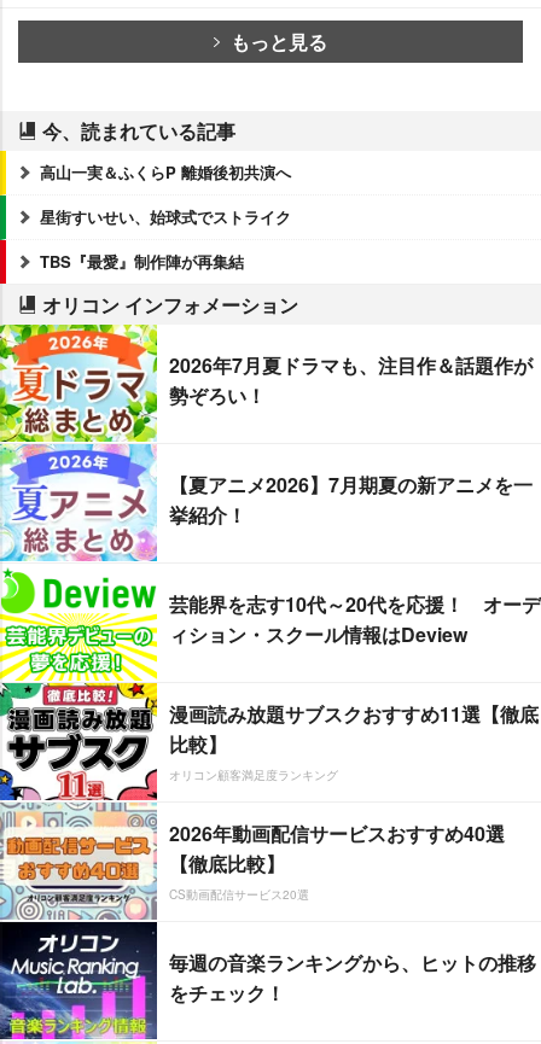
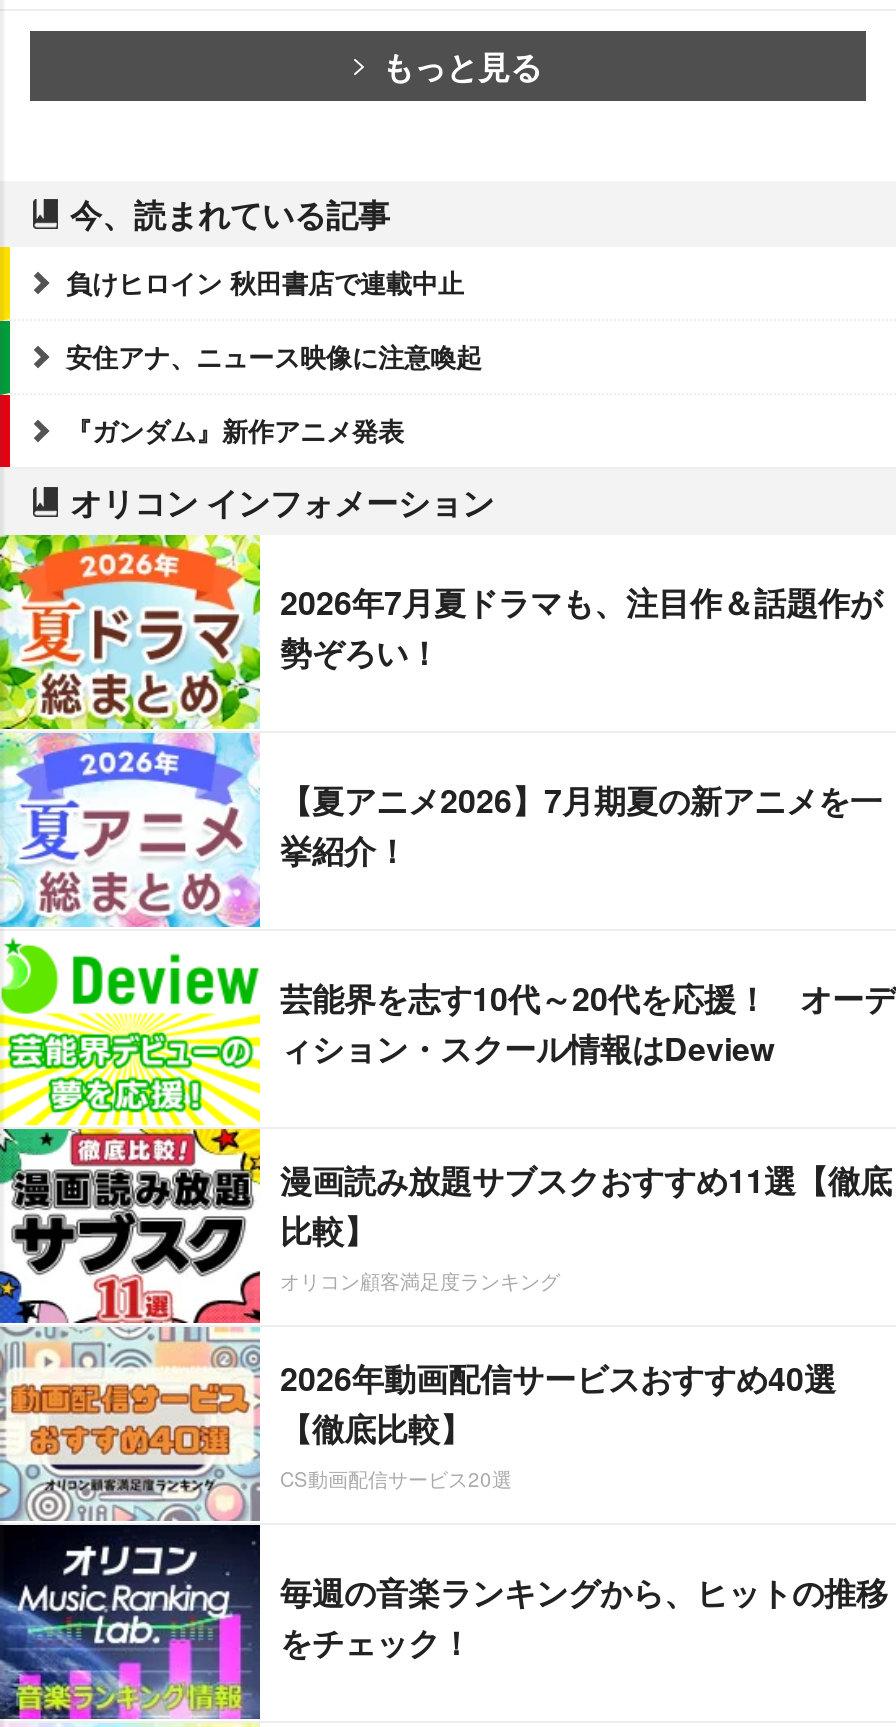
[40,160,291,183] 高山一実＆ふくらP 離婚後初共演へ -> [66,262,464,300] 負けヒロイン 秋田書店で連載中止
[40,205,291,228] 星街すいせい、始球式でストライク -> [66,336,482,374] 安住アナ、ニュース映像に注意喚起
[40,249,244,272] TBS『最愛』制作陣が再集結 -> [66,410,404,448] 『ガンダム』新作アニメ発表

